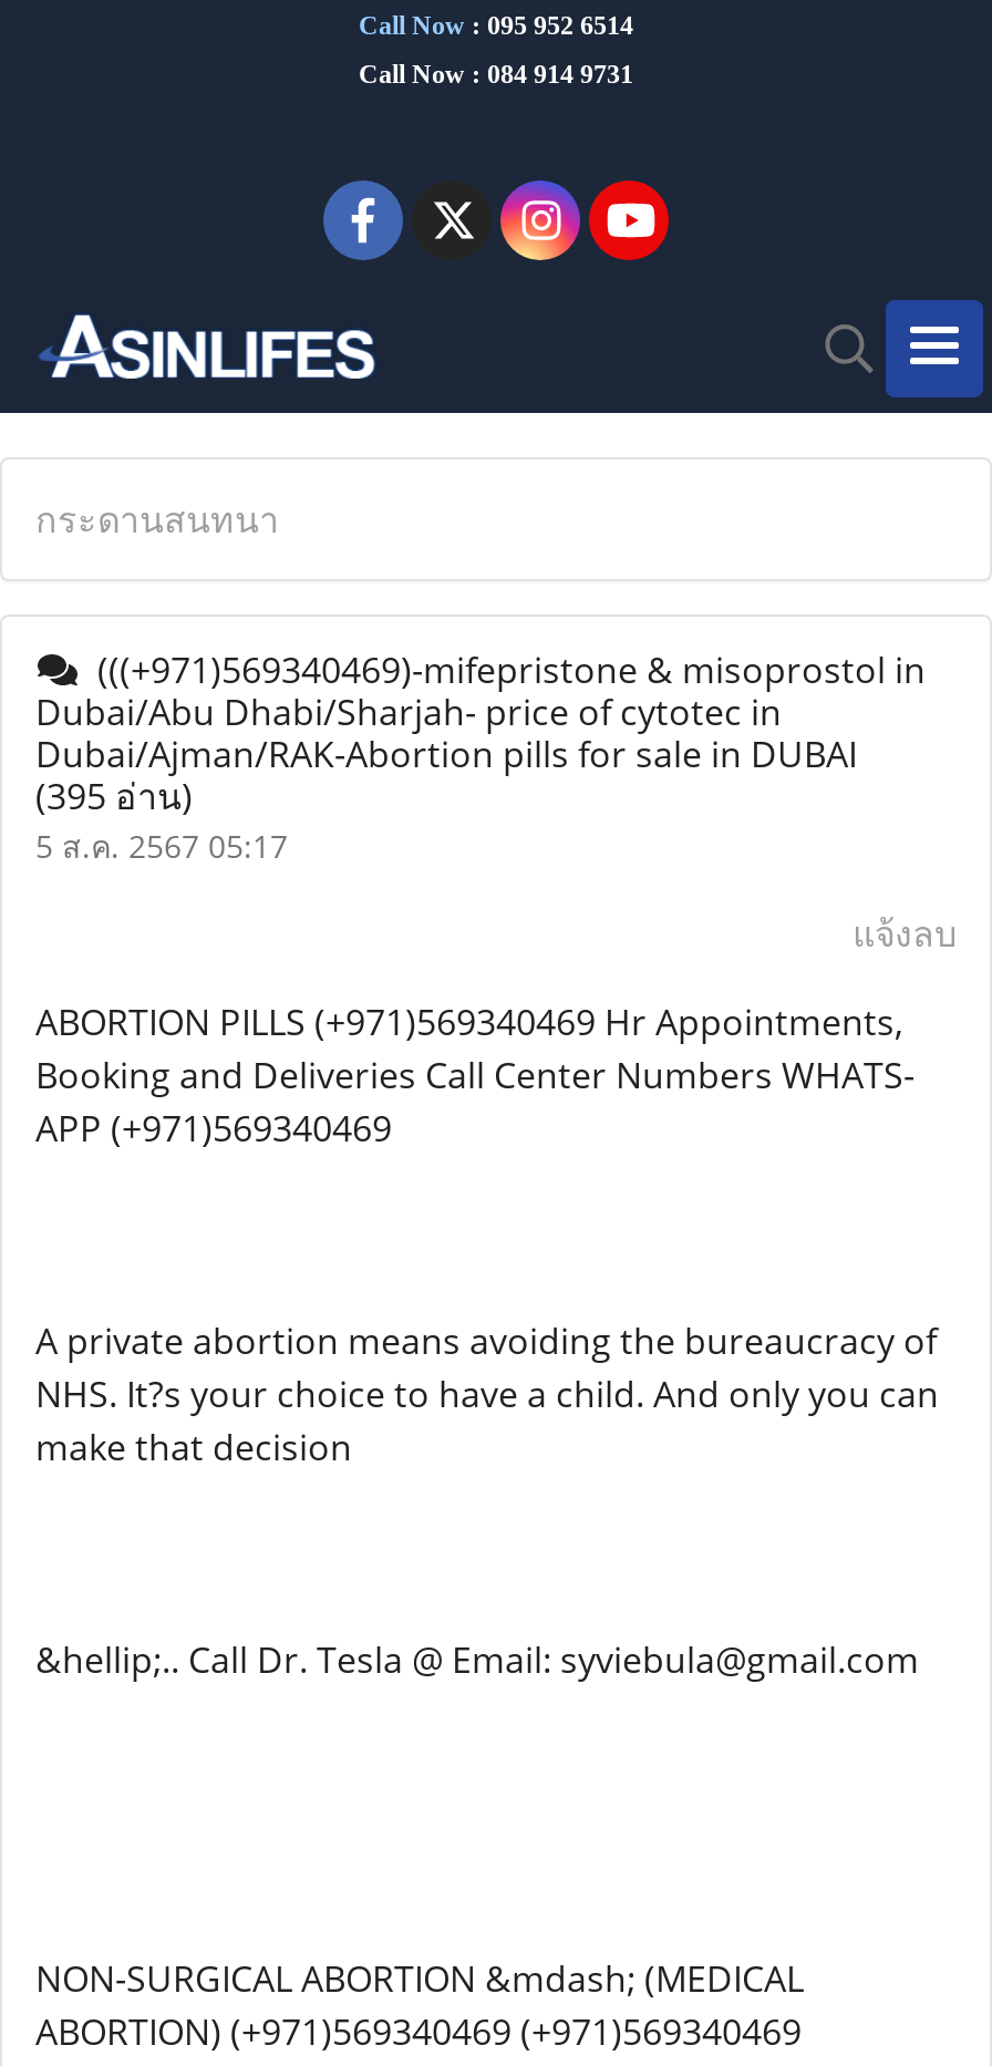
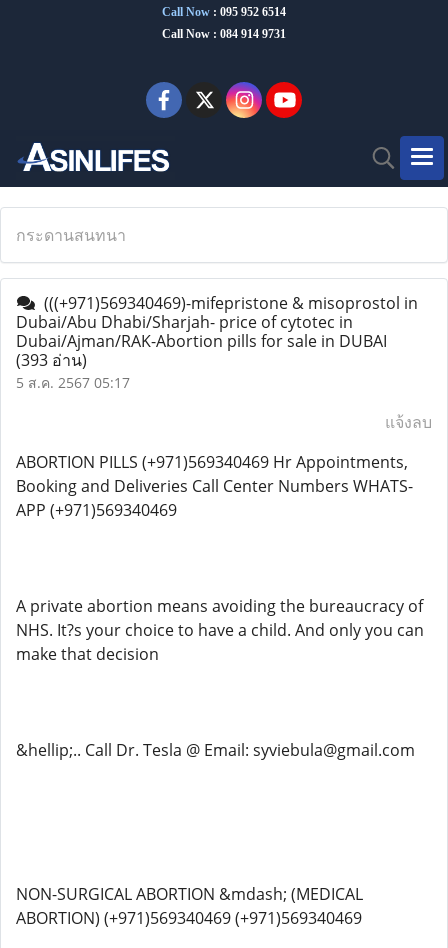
[35,772,193,820] (395 อ่าน) -> [16,349,87,371] (393 อ่าน)

